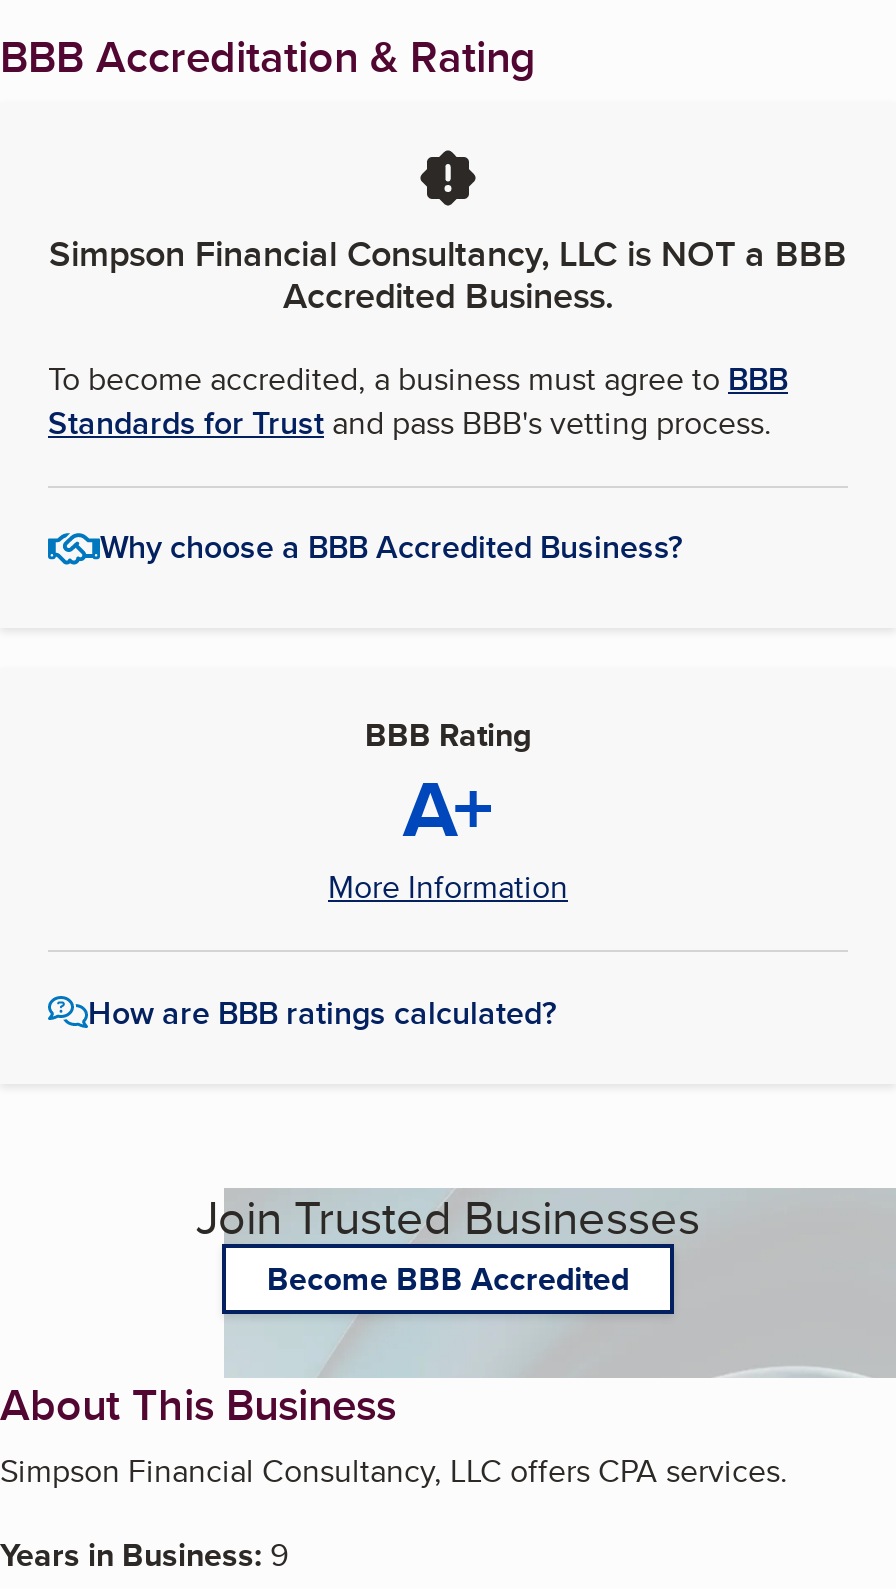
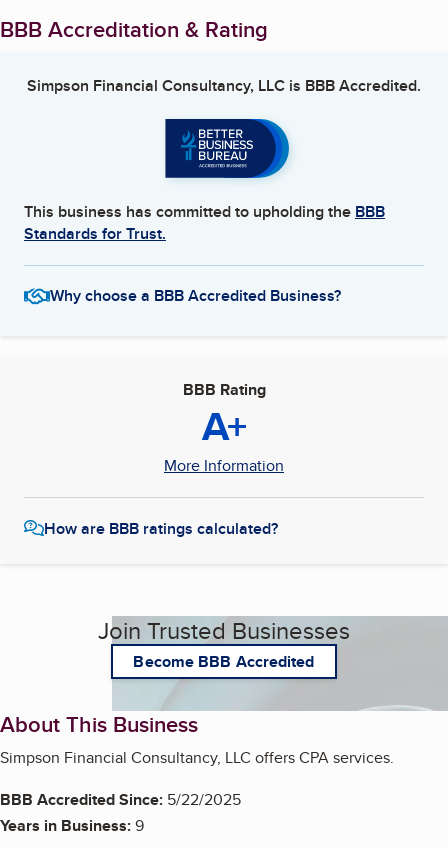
[49,228,847,322] Simpson Financial Consultancy, LLC is NOT a BBB | Accredited Business. -> [27,74,421,97] Simpson Financial Consultancy, LLC is BBB Accredited.
[48,356,788,446] To become accredited, a business must agree to BBB | Standards for Trust and pass BBB's vetting process. -> [24,200,385,245] This business has committed to upholding the BBB | Standards for Trust.
none -> [0,788,241,811] BBB Accredited Since: 5/22/2025

